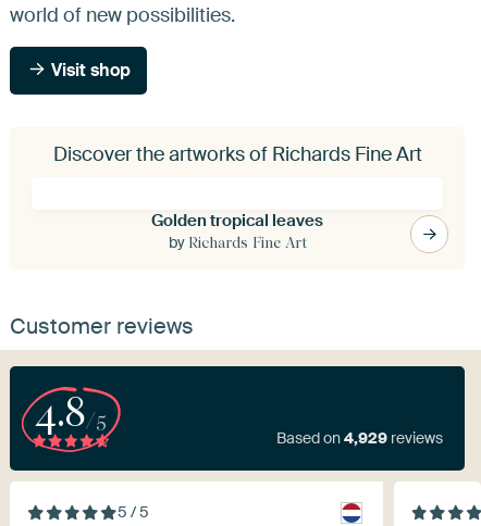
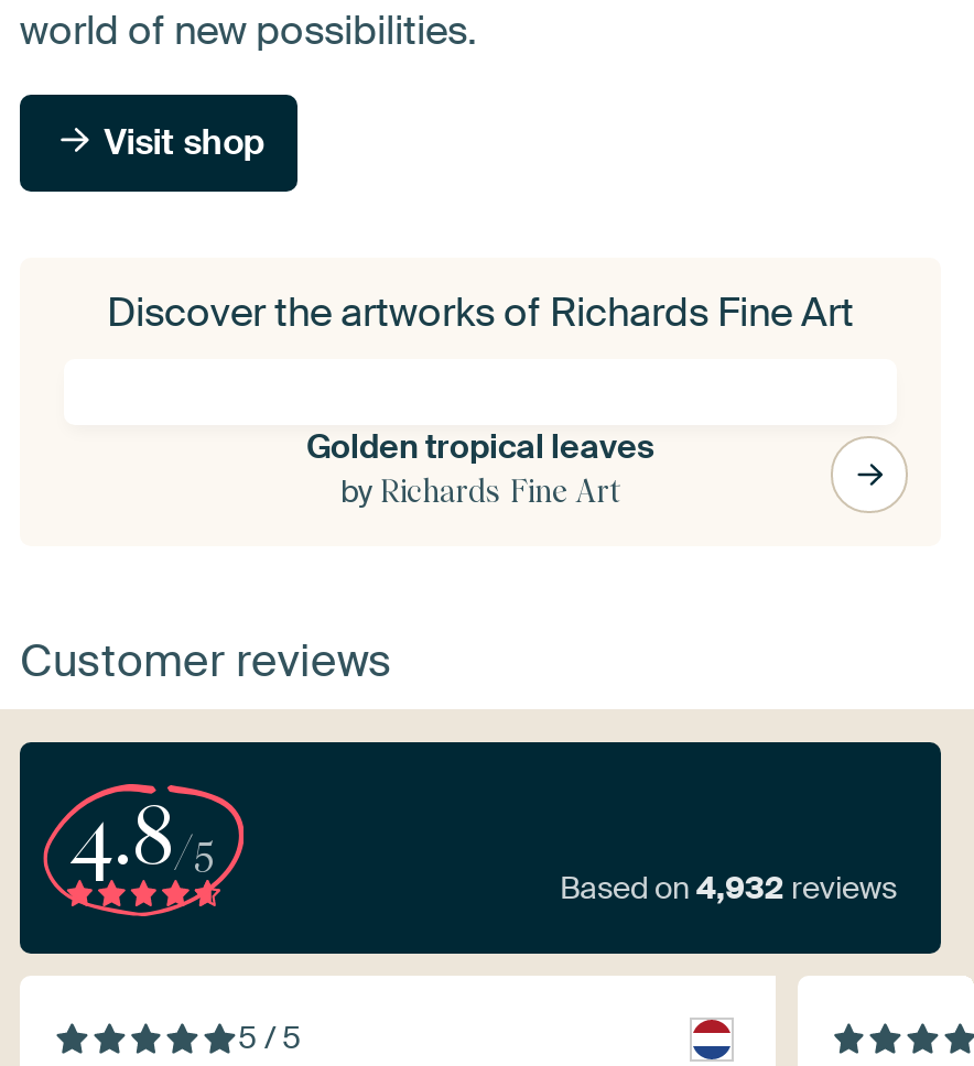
[276,428,443,447] Based on 4,929 reviews -> [560,867,897,907] Based on 4,932 reviews

